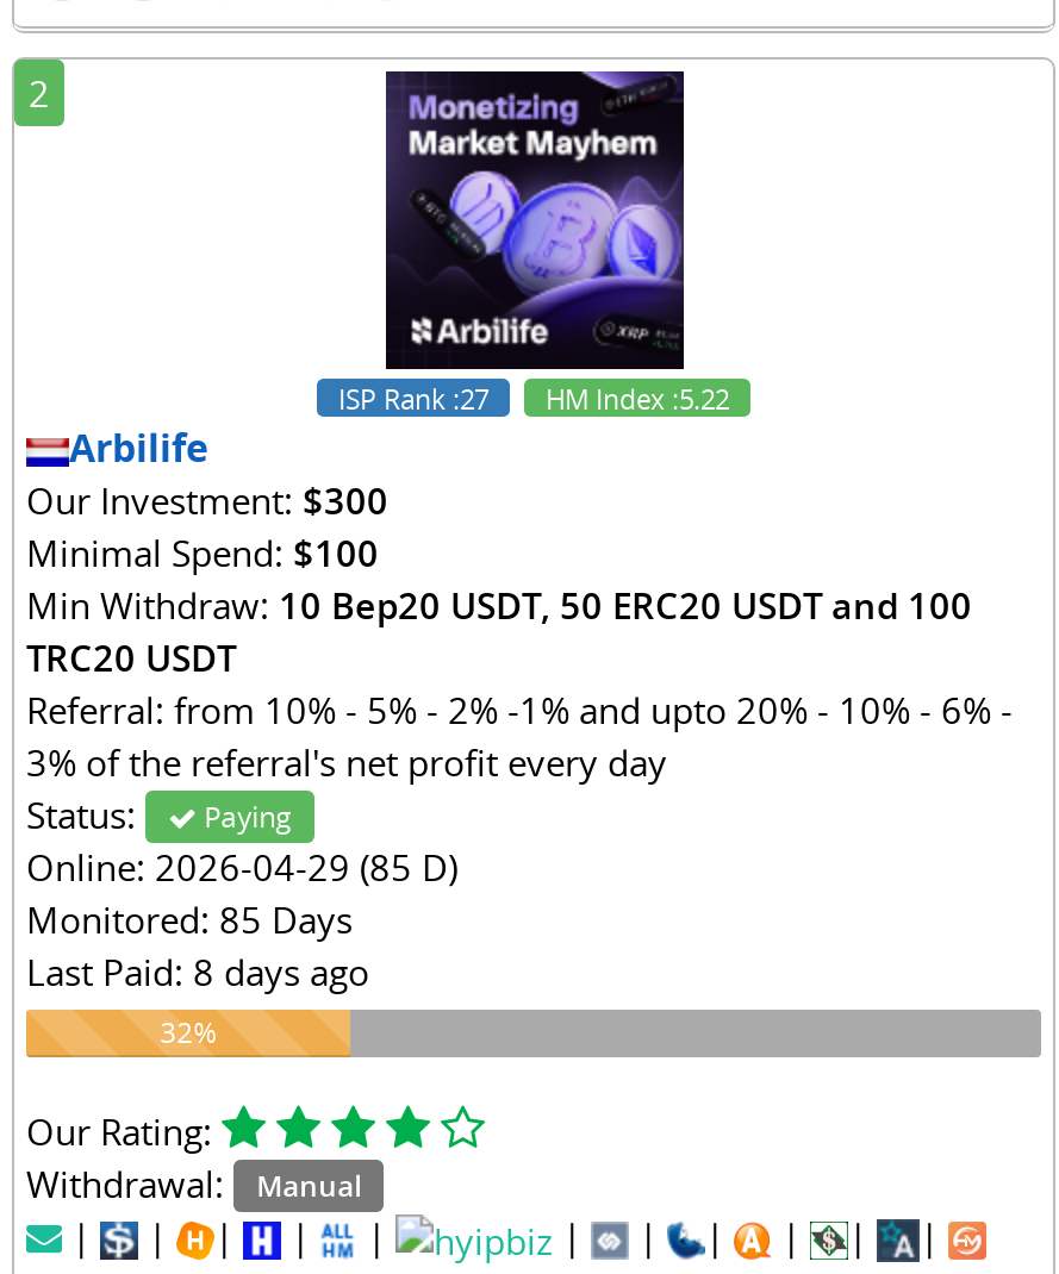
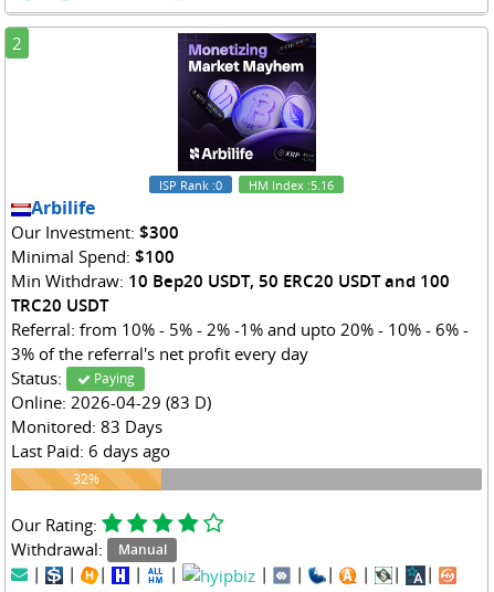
[338,380,488,416] ISP Rank:27 -> [159,176,222,193] ISP Rank:0
[546,380,729,416] HM Index:5.22 -> [249,176,334,193] HM Index:5.16
[26,842,457,890] Online: 2026-04-29 (85 D) -> [11,391,211,413] Online: 2026-04-29 (83 D)
[26,895,353,942] Monitored: 85 Days -> [11,415,162,437] Monitored: 83 Days
[26,947,369,995] Last Paid: 8 days ago -> [11,439,170,461] Last Paid: 6 days ago

